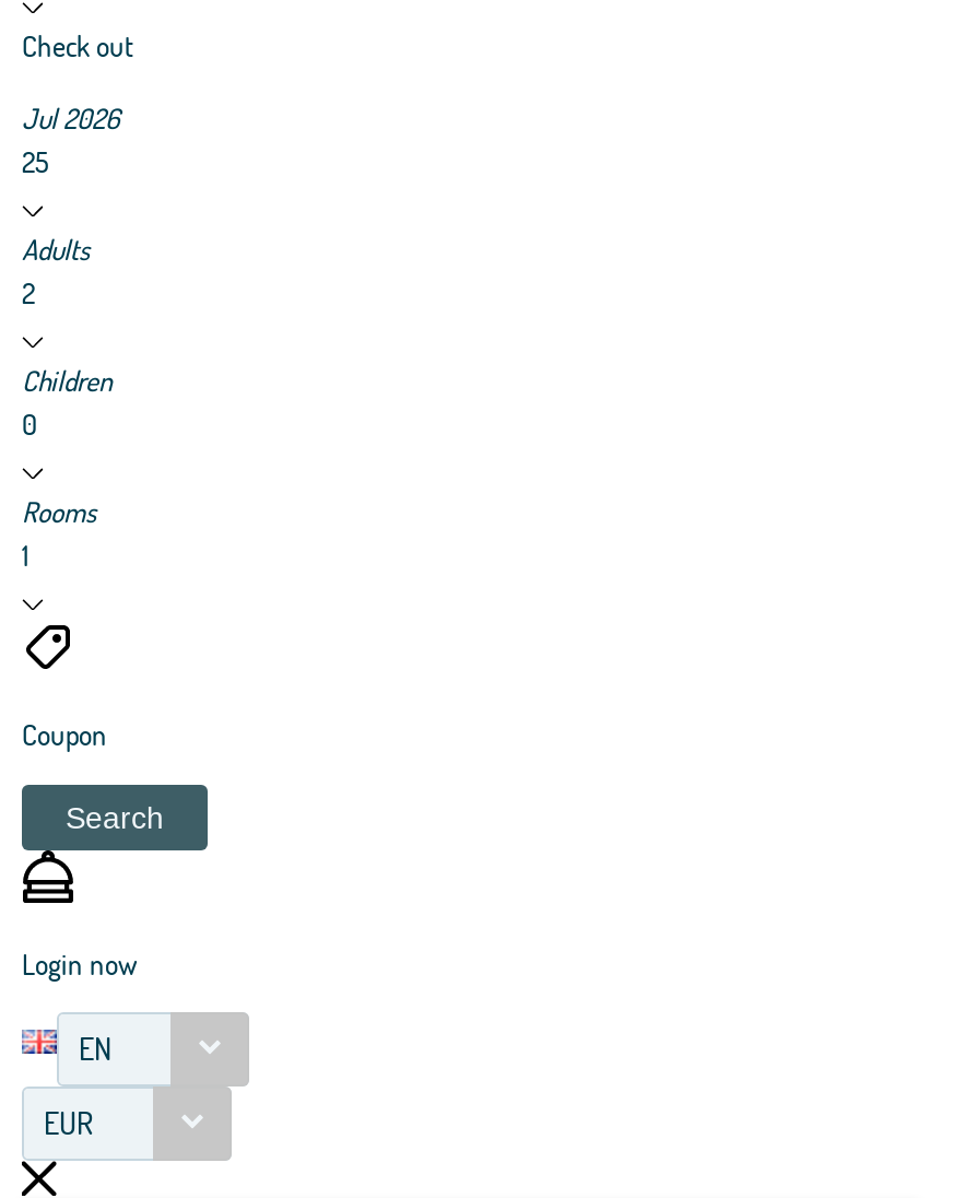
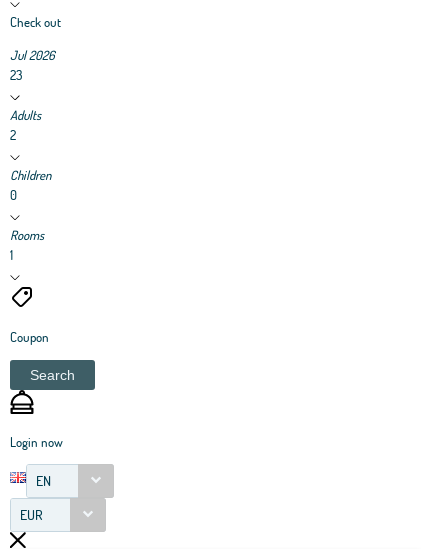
[22,143,48,182] 25 -> [10,66,22,84] 23

